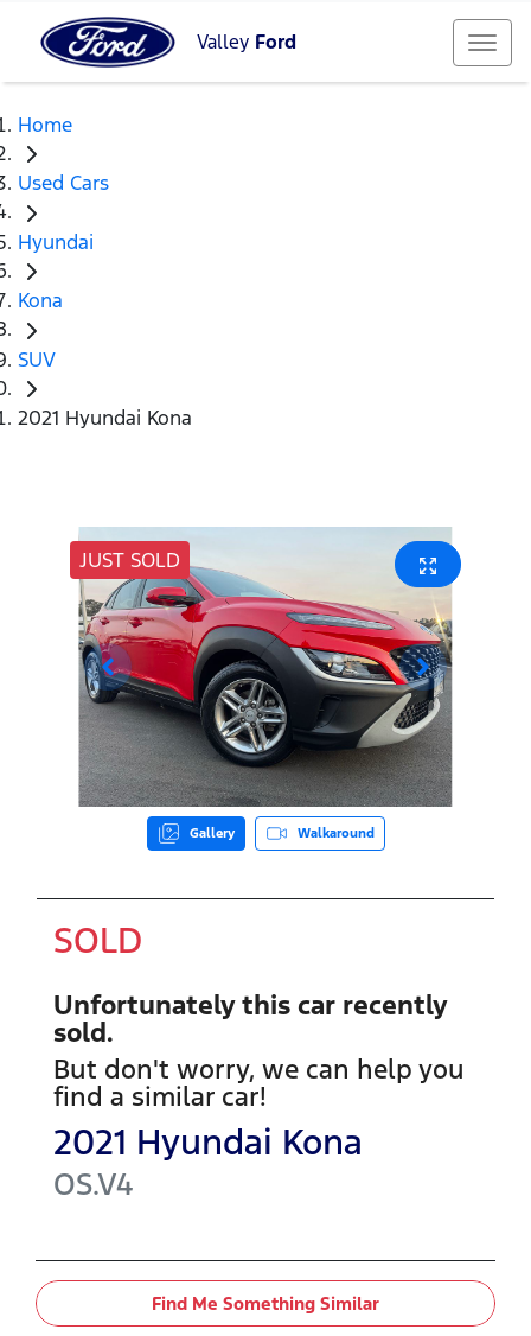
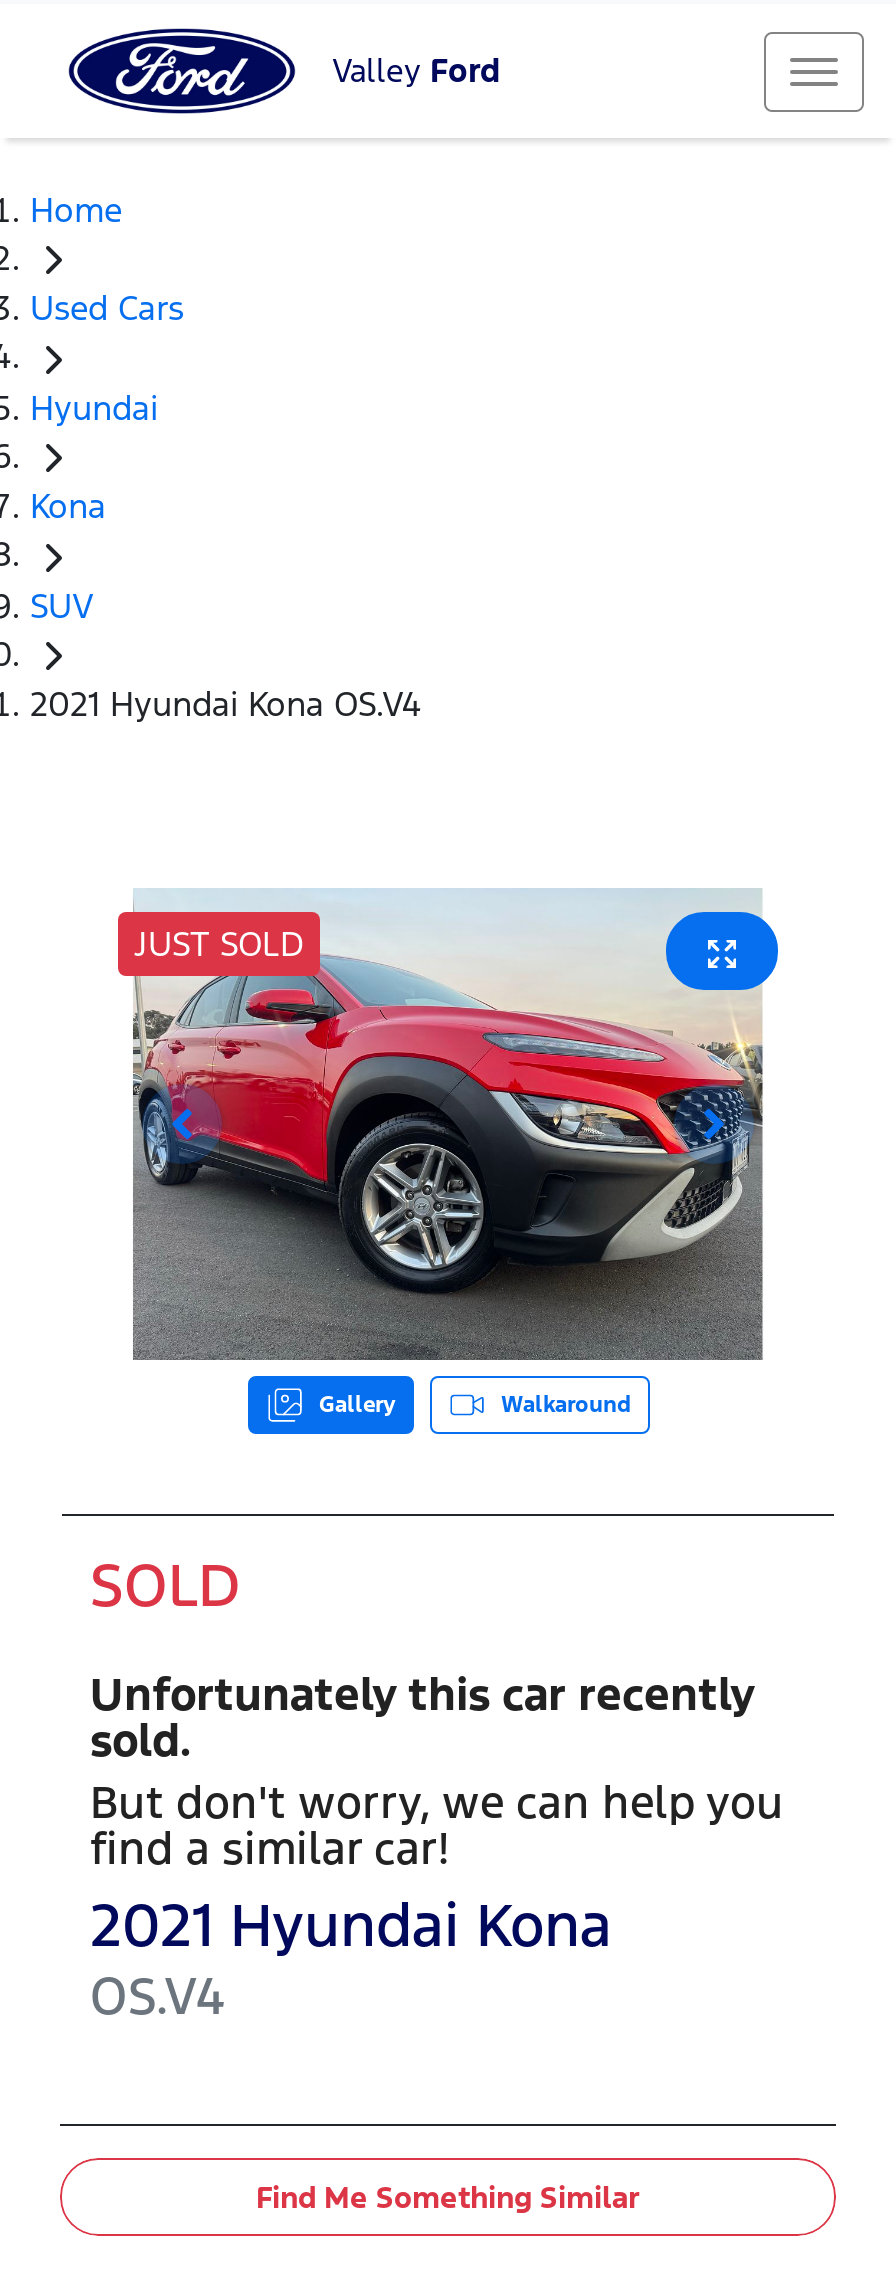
[18,405,192,431] 2021 Hyundai Kona -> [30,683,422,727] 2021 Hyundai Kona OS.V4

